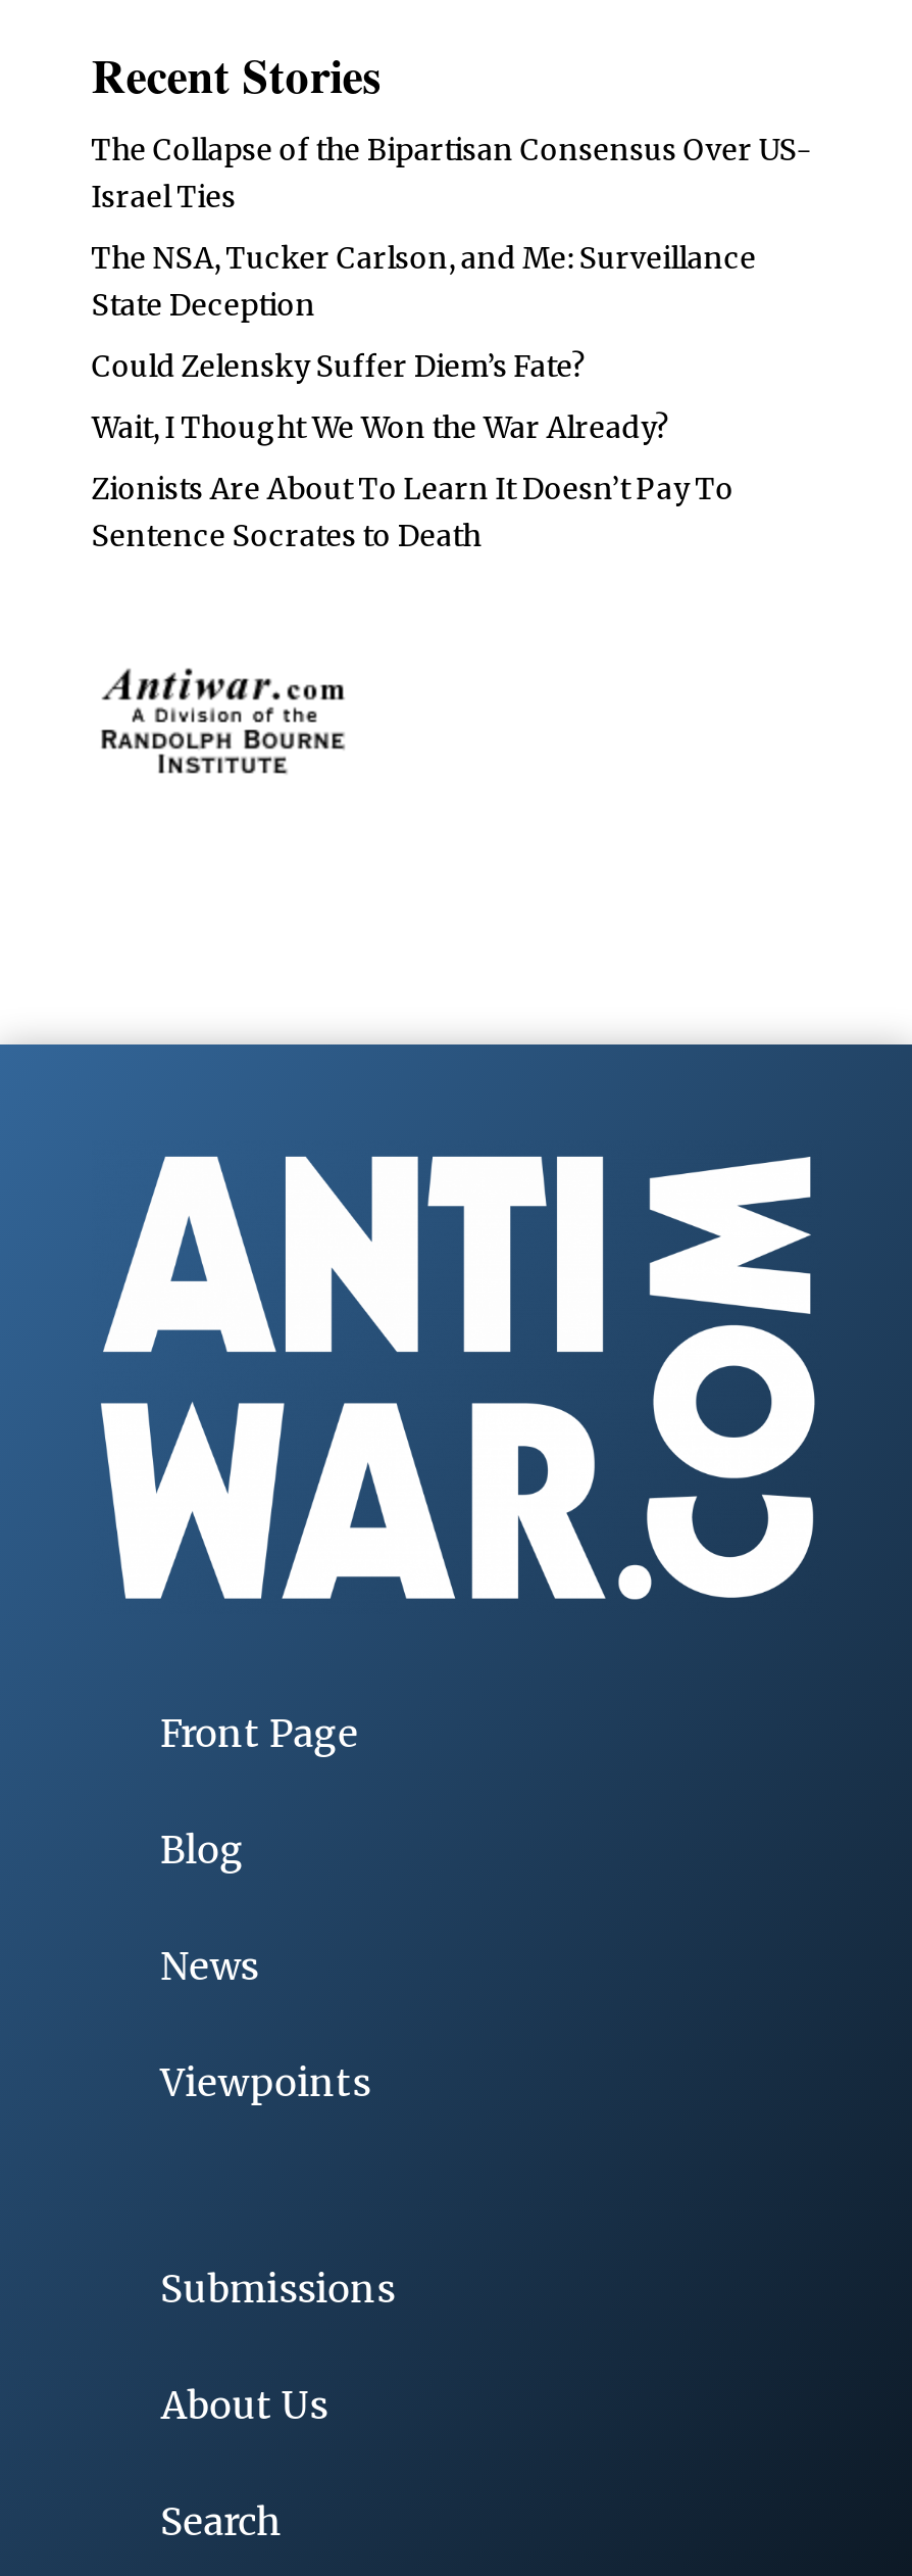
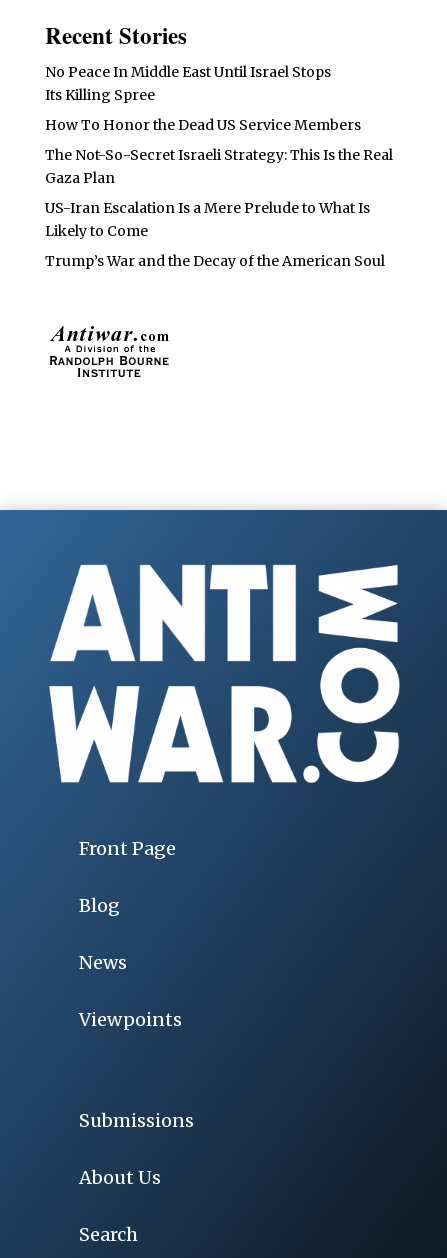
[91,133,812,216] The Collapse of the Bipartisan Consensus Over US- | Israel Ties -> [45,63,331,104] No Peace In Middle East Until Israel Stops | Its Killing Spree
[91,241,757,324] The NSA, Tucker Carlson, and Me: Surveillance | State Deception -> [45,116,361,134] How To Honor the Dead US Service Members
[91,349,585,386] Could Zelensky Suffer Diem’s Fate? -> [45,146,393,187] The Not-So-Secret Israeli Strategy: This Is the Real | Gaza Plan
[91,410,669,447] Wait, I Thought We Won the War Already? -> [45,199,370,240] US-Iran Escalation Is a Mere Prelude to What Is | Likely to Come
[91,472,734,555] Zionists Are About To Learn It Doesn’t Pay To | Sentence Socrates to Death -> [45,252,385,270] Trump’s War and the Decay of the American Soul

